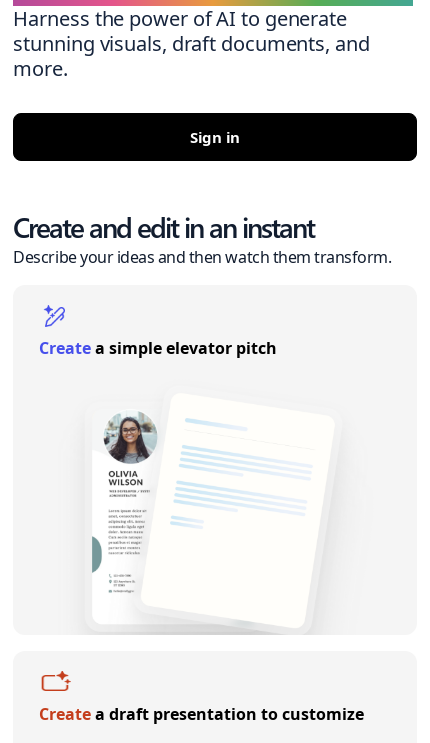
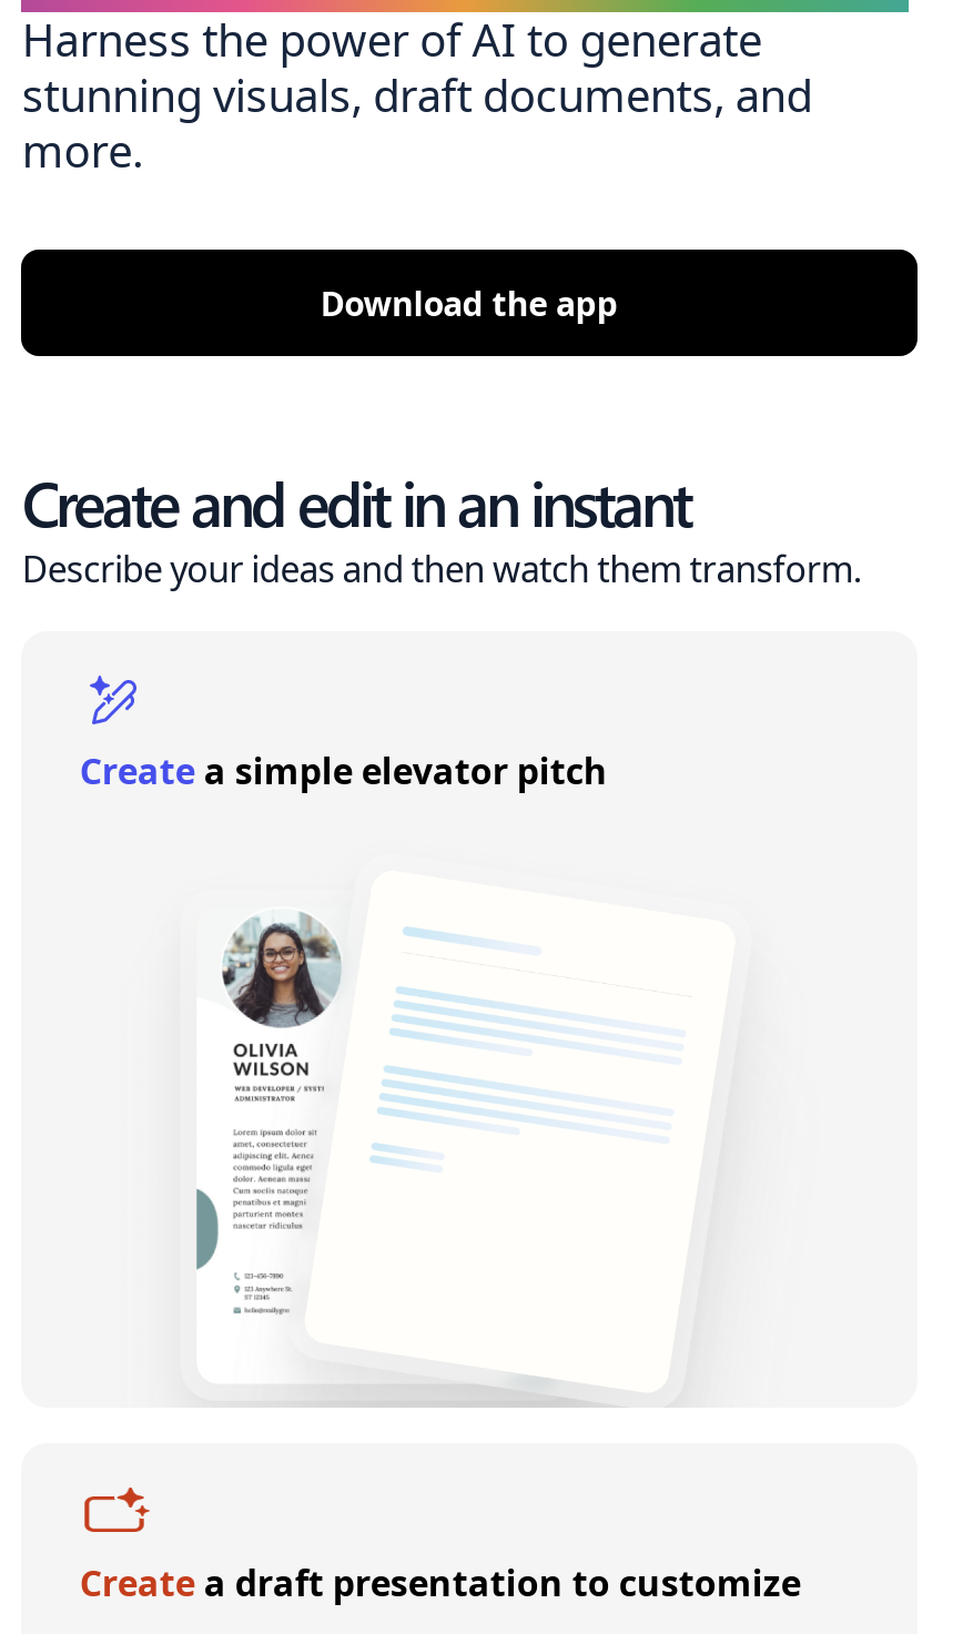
[190,127,240,147] Sign in -> [320,282,618,326] Download the app

